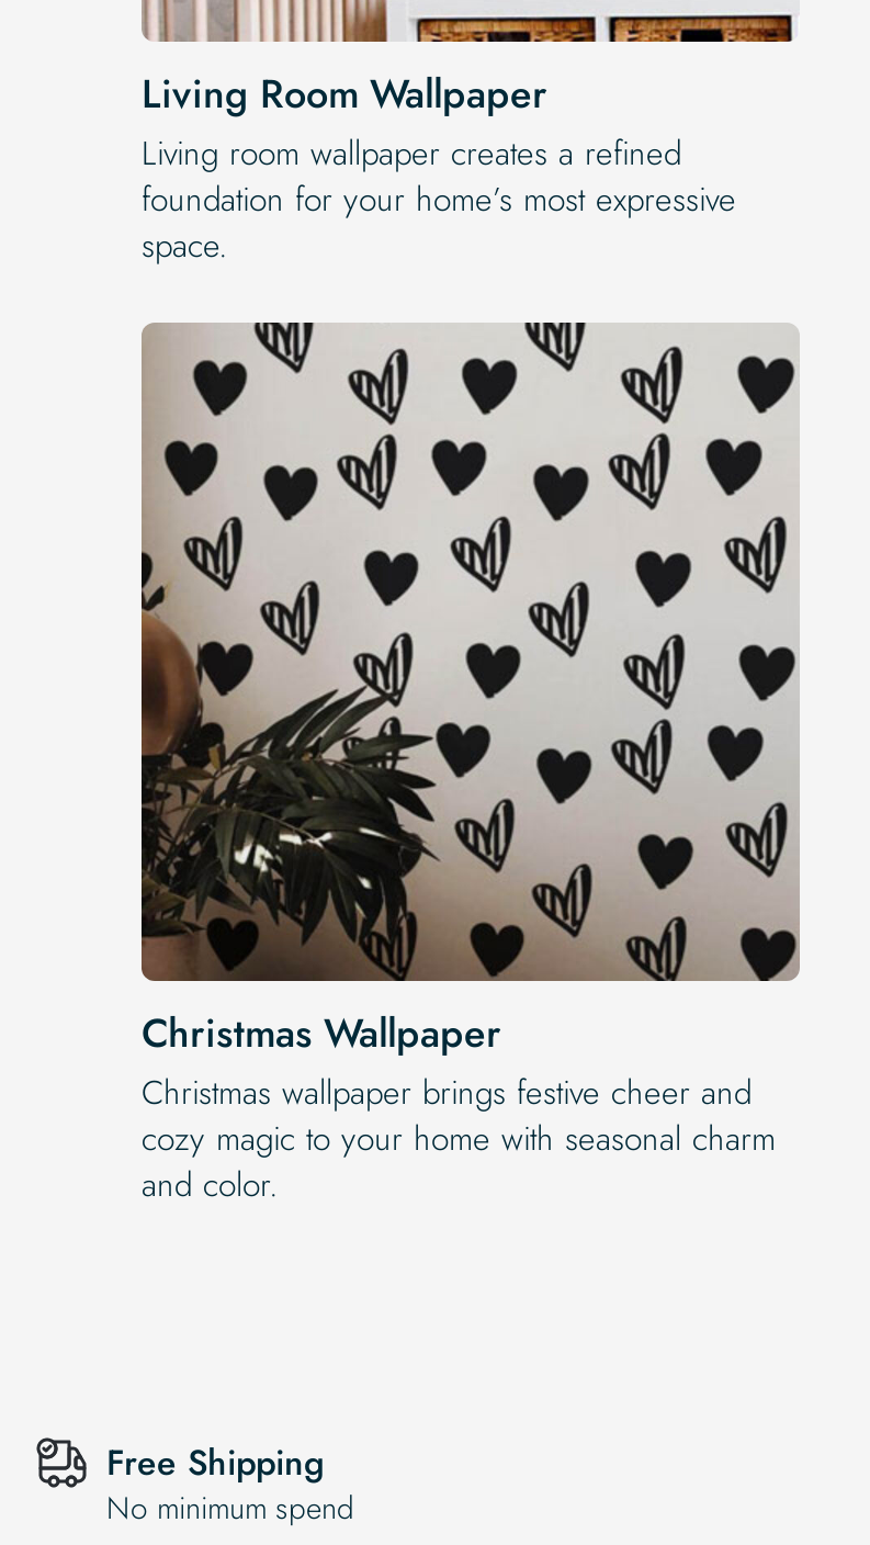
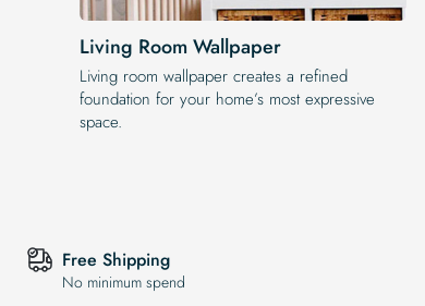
[142,320,800,1209] [image] | Christmas Wallpaper | Christmas wallpaper brings festive cheer and | cozy magic to your home with seasonal charm | and color. -> none

